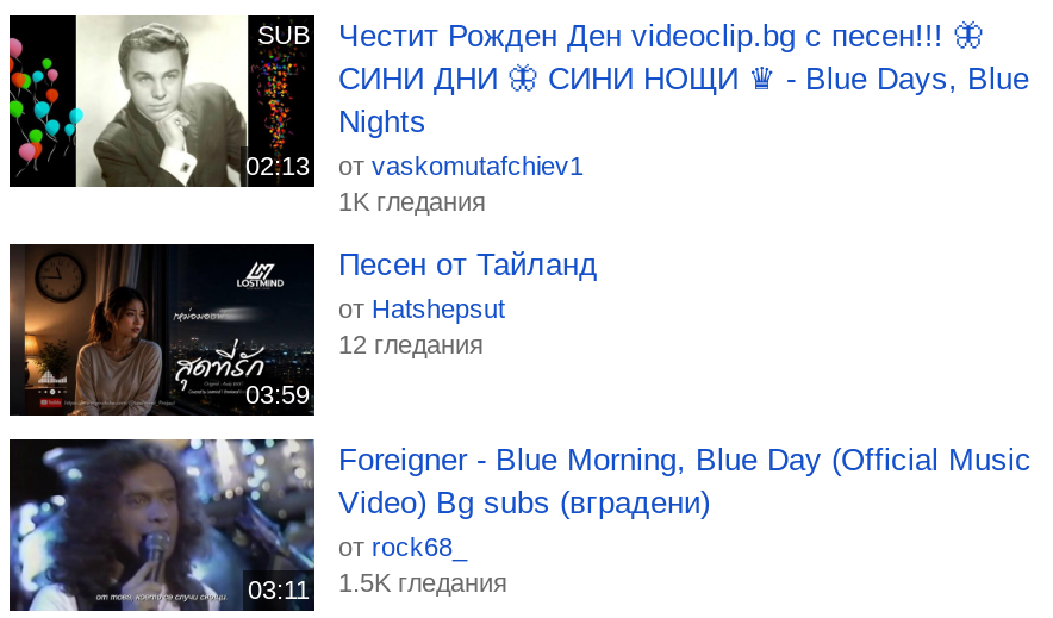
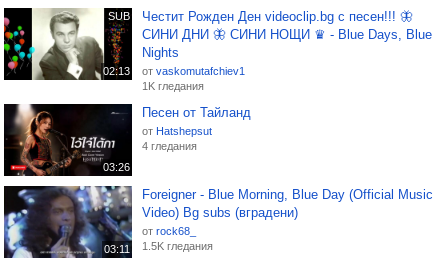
[7,242,310,418] [image] | 03:59 -> [3,104,130,177] [image] | 03:26
[338,330,484,358] 12 гледания -> [142,140,197,152] 4 гледания

